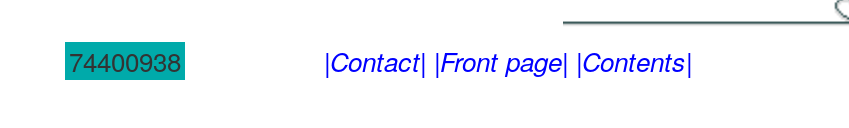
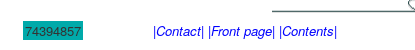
[69,42,181,80] 74400938 -> [25,21,81,40] 74394857

